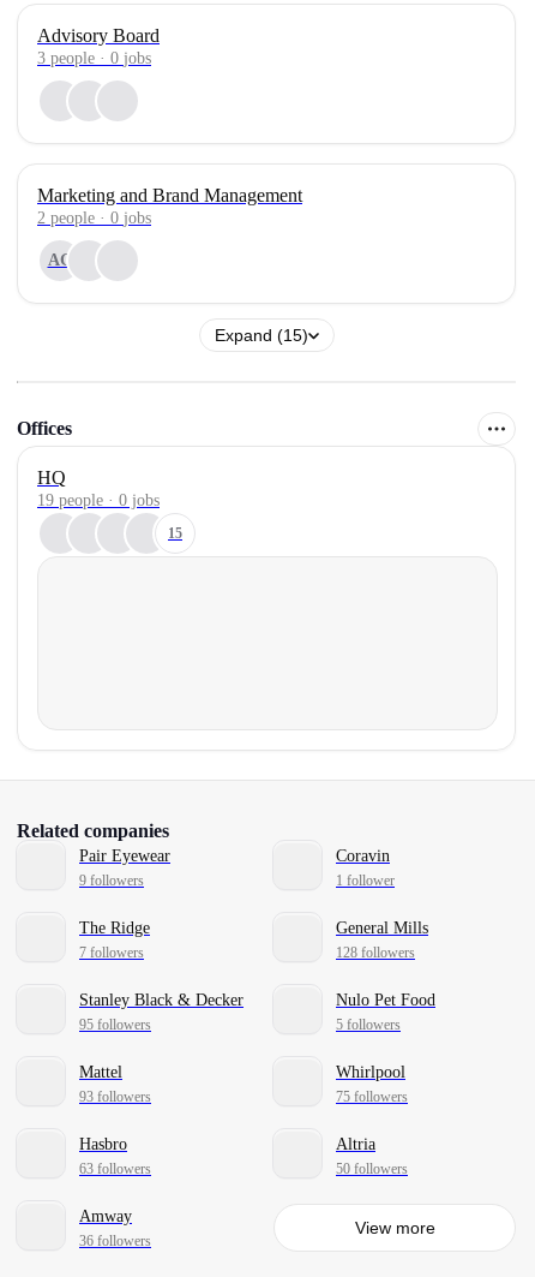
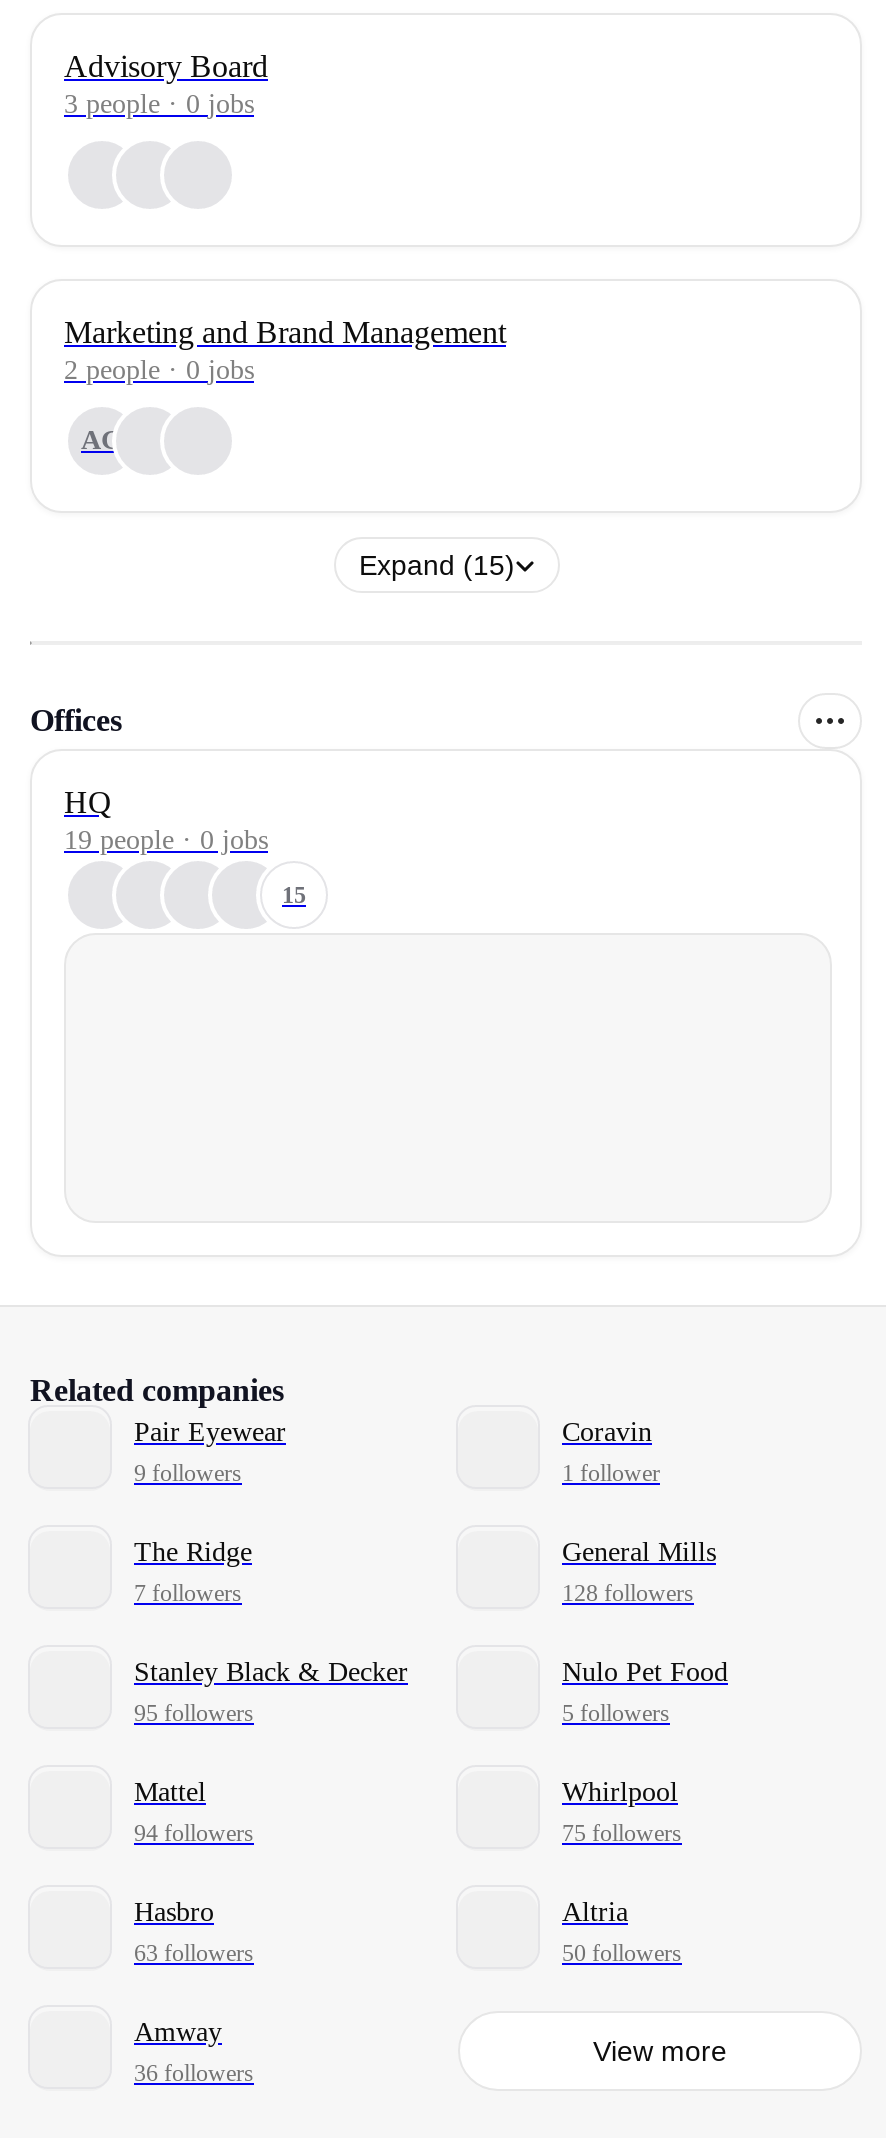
[79,1088,151,1105] 93 followers -> [134,1819,254,1847] 94 followers

